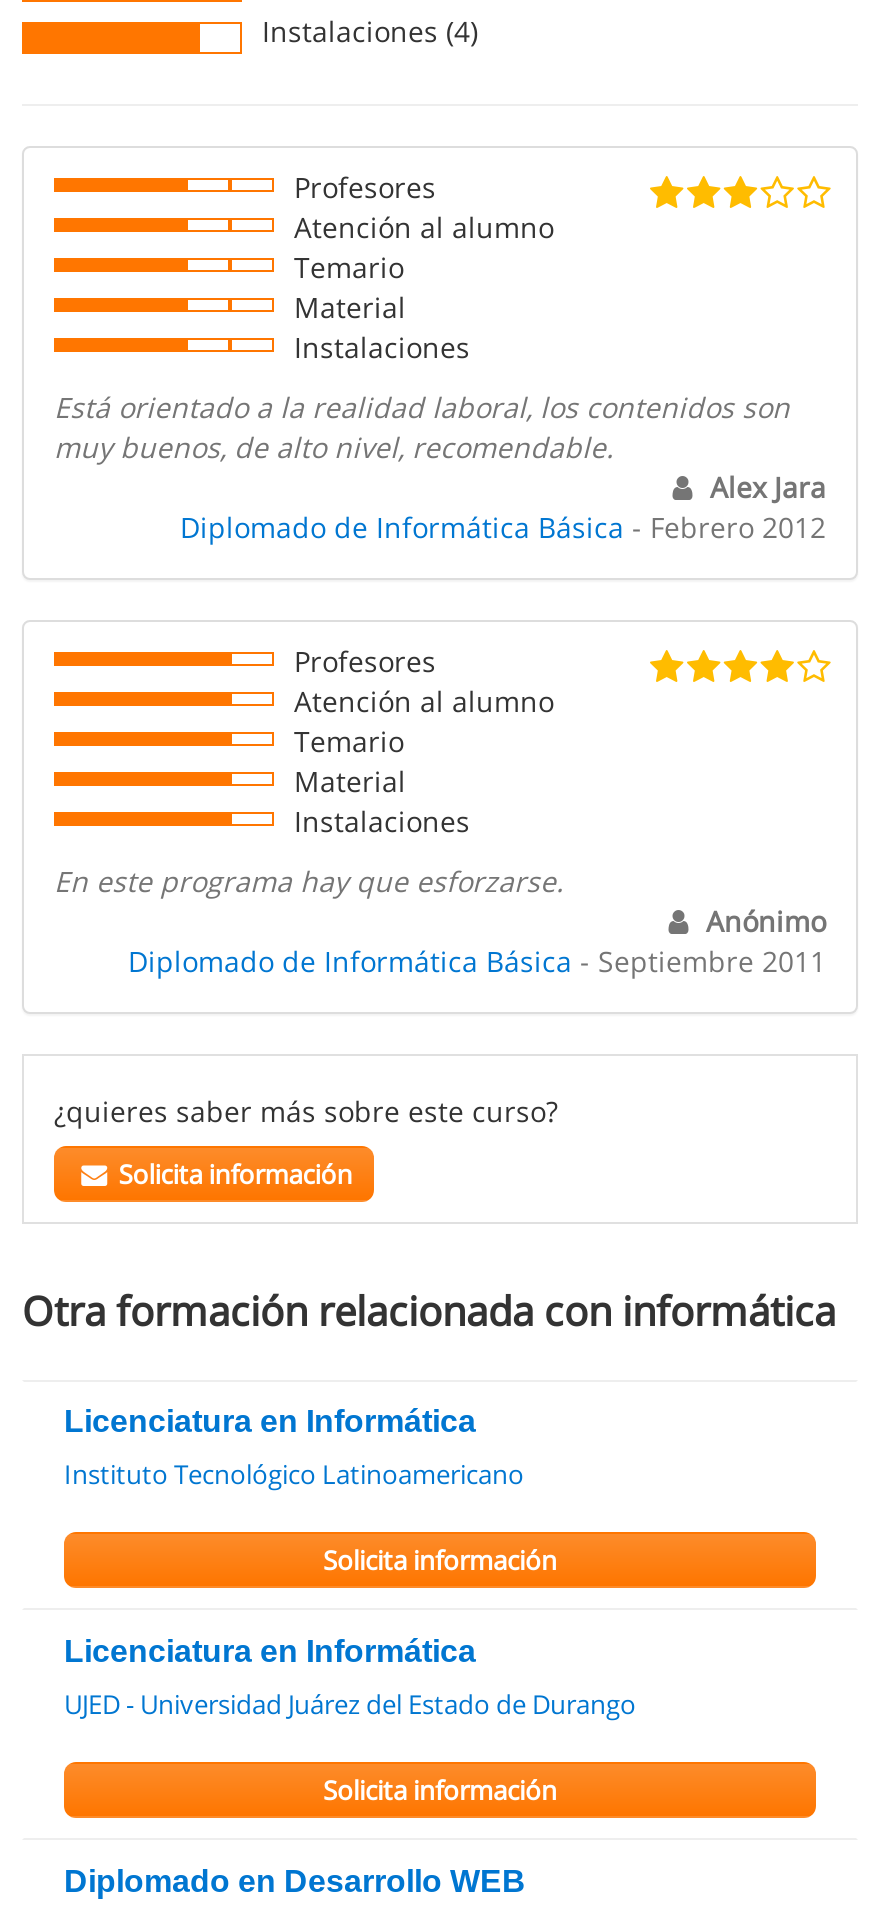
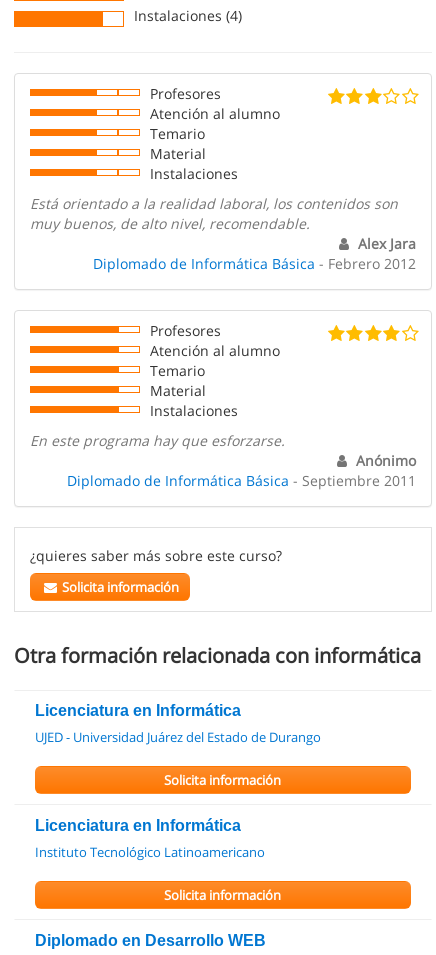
moved [64,1456,524,1492] -> [35,843,265,861]: Instituto Tecnológico Latinoamericano
moved [64,1686,636,1722] -> [35,728,321,746]: UJED - Universidad Juárez del Estado de Durango

